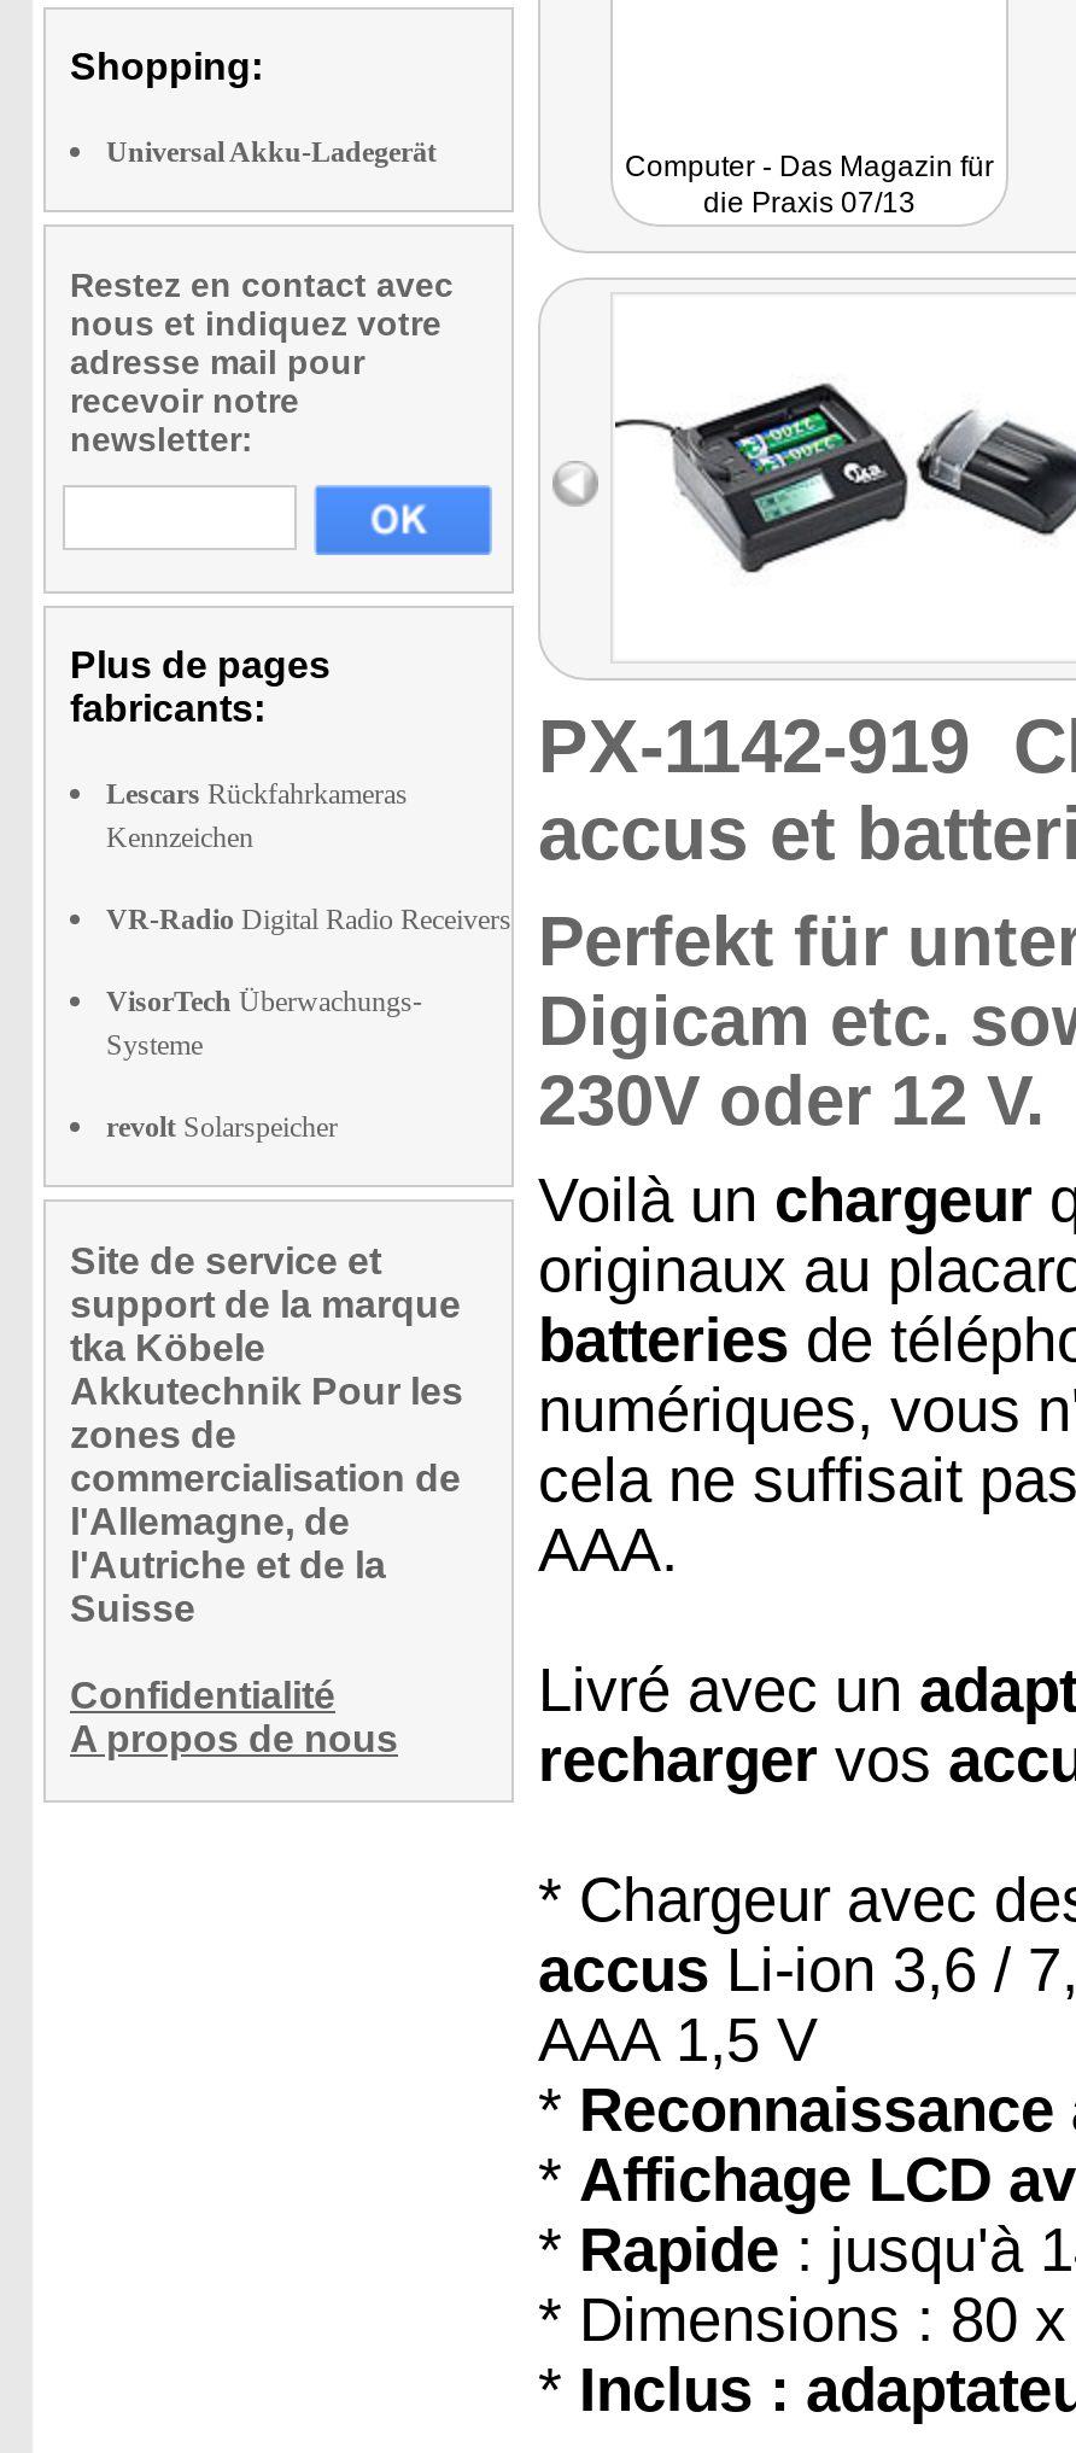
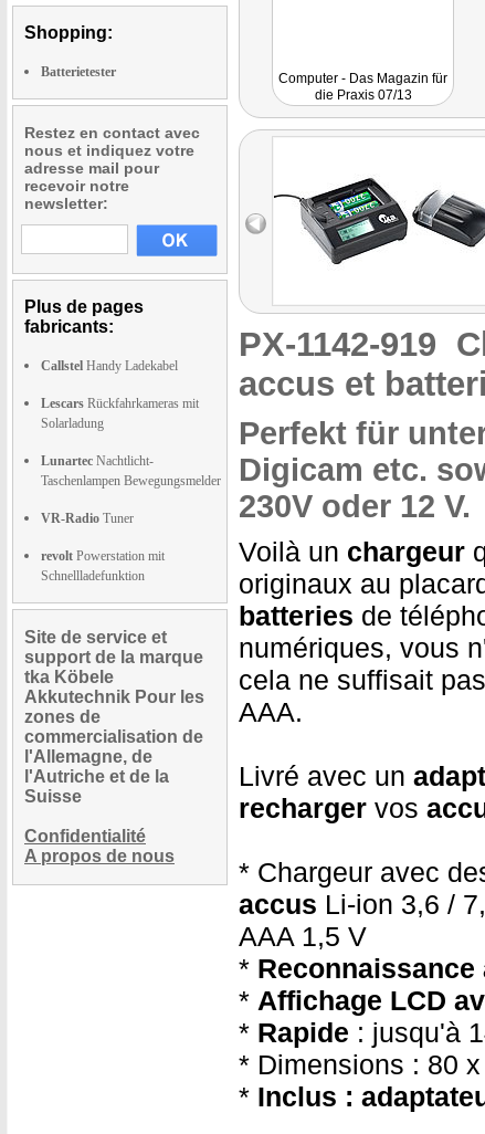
[106,135,437,169] Universal Akku-Ladegerät -> [41,64,116,80] Batterietester
[106,777,511,1144] Lescars Rückfahrkameras | Kennzeichen | VR-Radio Digital Radio Receivers | VisorTech Überwachungs- | Systeme | revolt Solarspeicher -> [41,358,221,584] Callstel Handy Ladekabel | Lescars Rückfahrkameras mit | Solarladung | Lunartec Nachtlicht- | Taschenlampen Bewegungsmelder | VR-Radio Tuner | revolt Powerstation mit | Schnellladefunktion
moved [70,1240,463,1759] -> [24,628,204,865]: Site de service et | support de la marque | tka Köbele | ... | Confidentialité | A propos de nous

